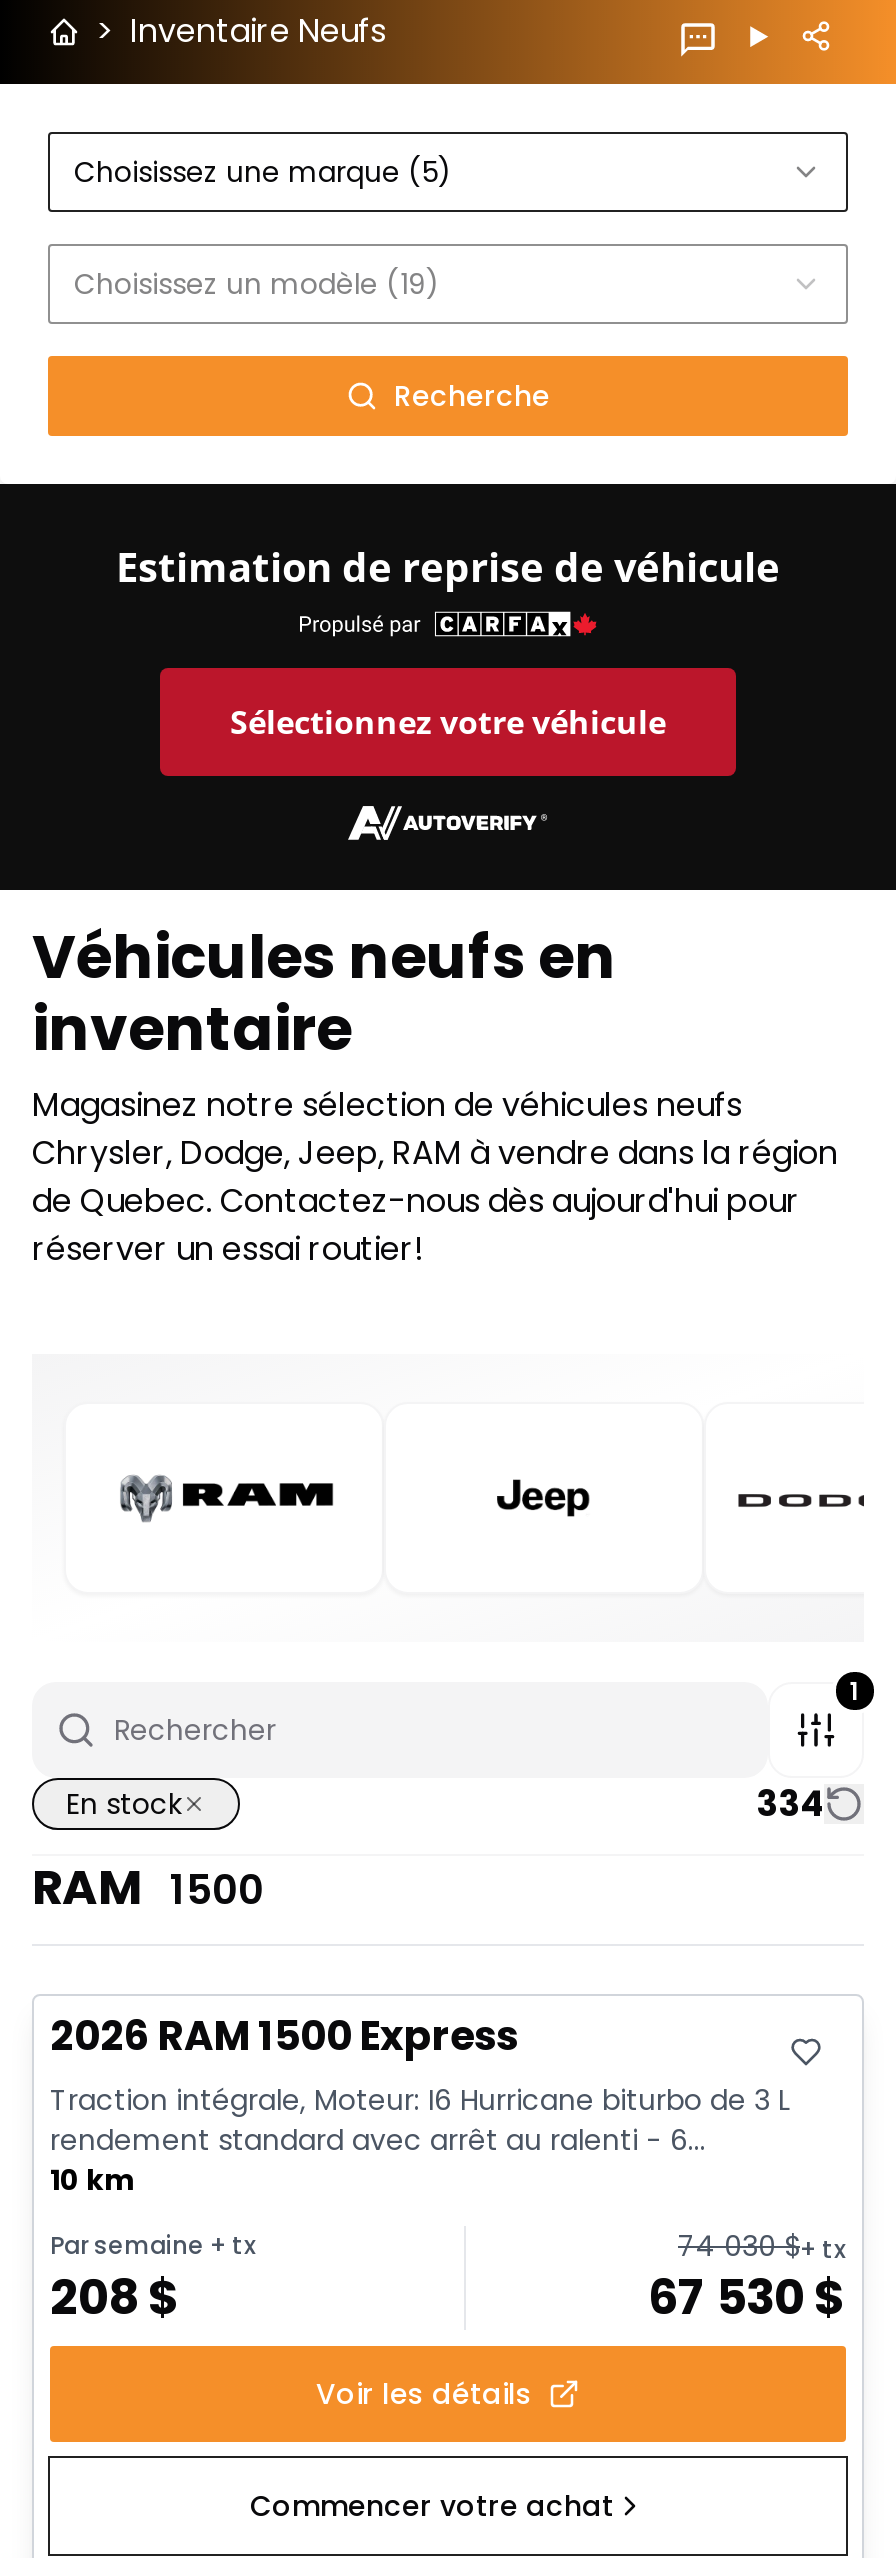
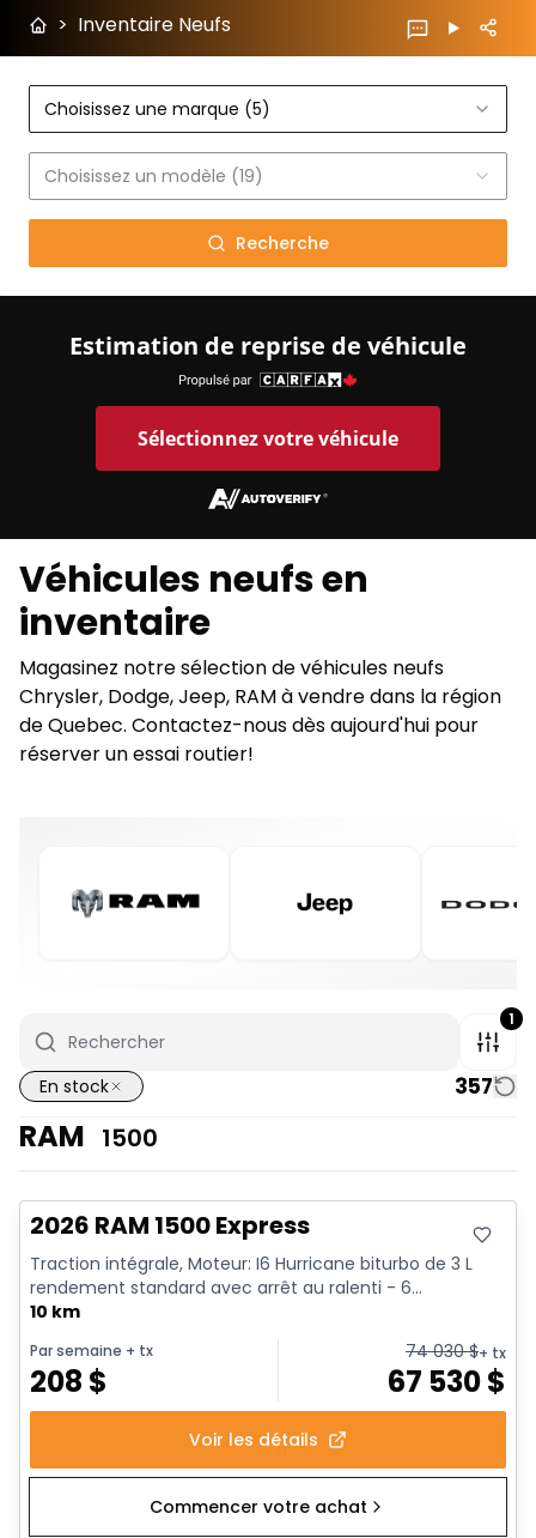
[756,1780,824,1828] 334 -> [455,1072,493,1101] 357

